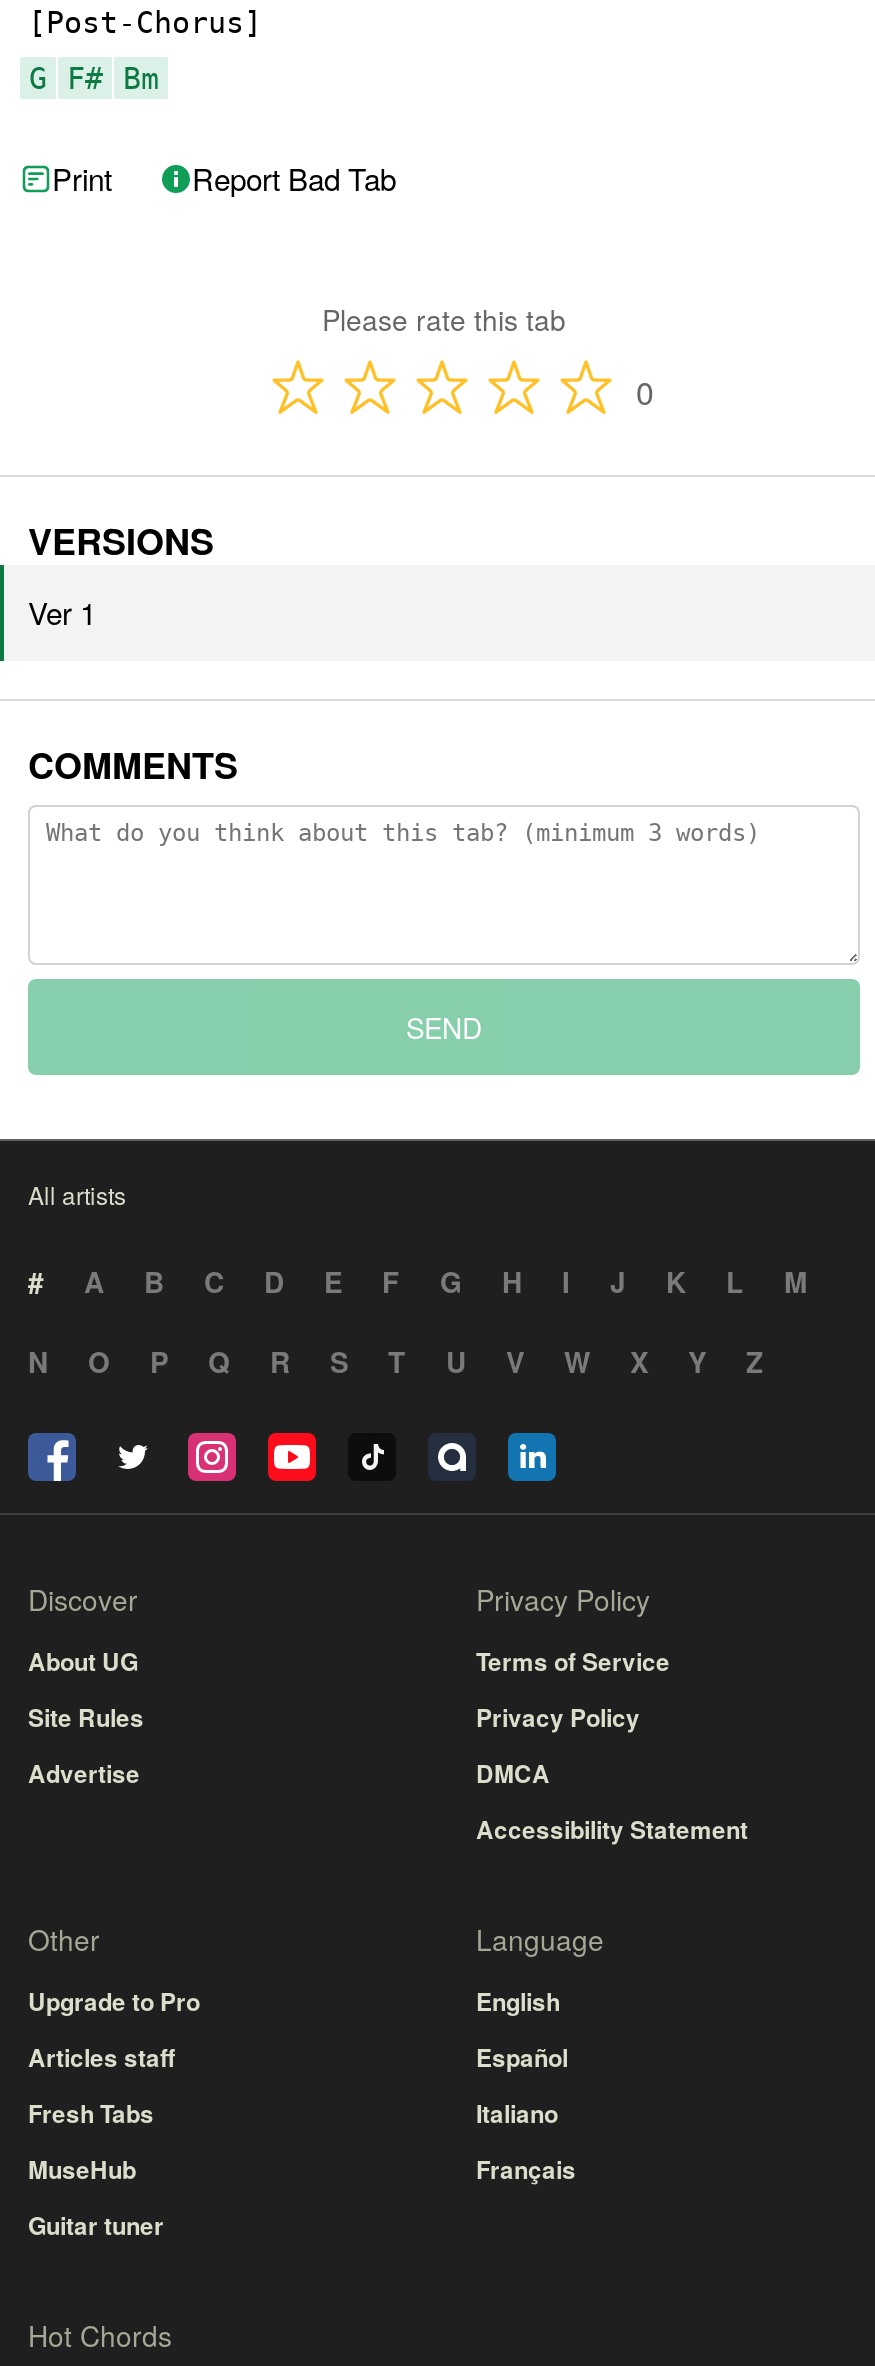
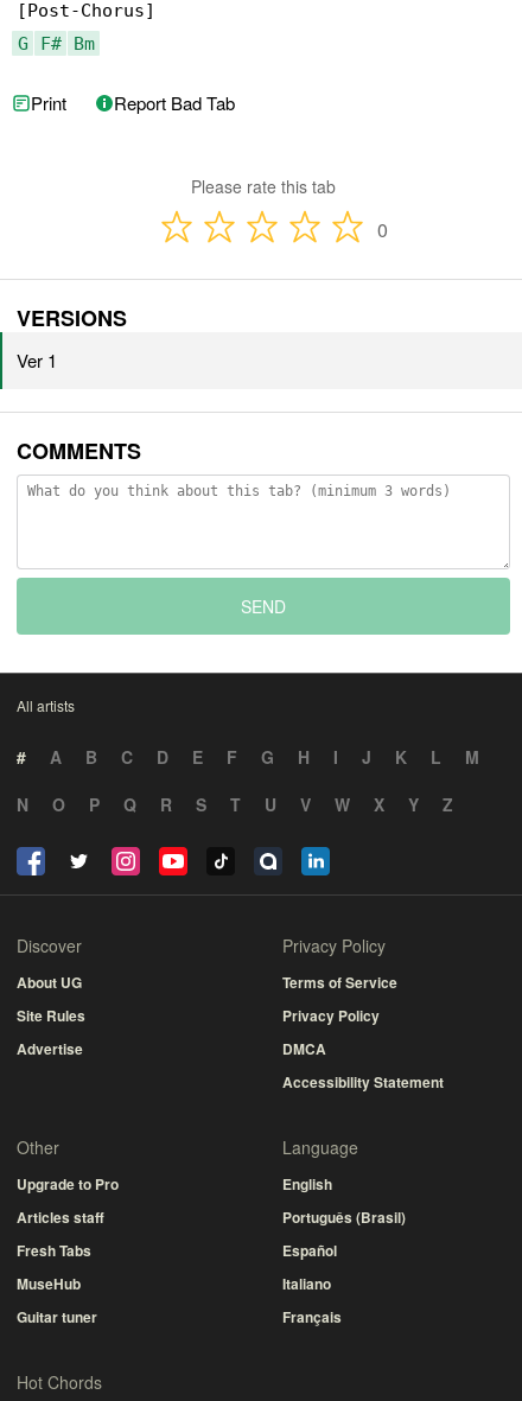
moved [476,2039,576,2187] -> [282,1240,342,1328]: Español | Italiano | Français
none -> [282,1207,406,1228] Português (Brasil)

